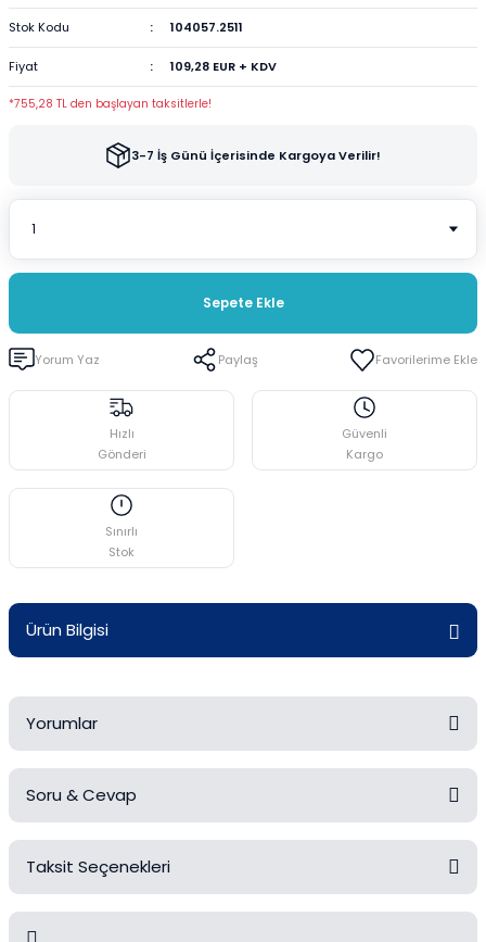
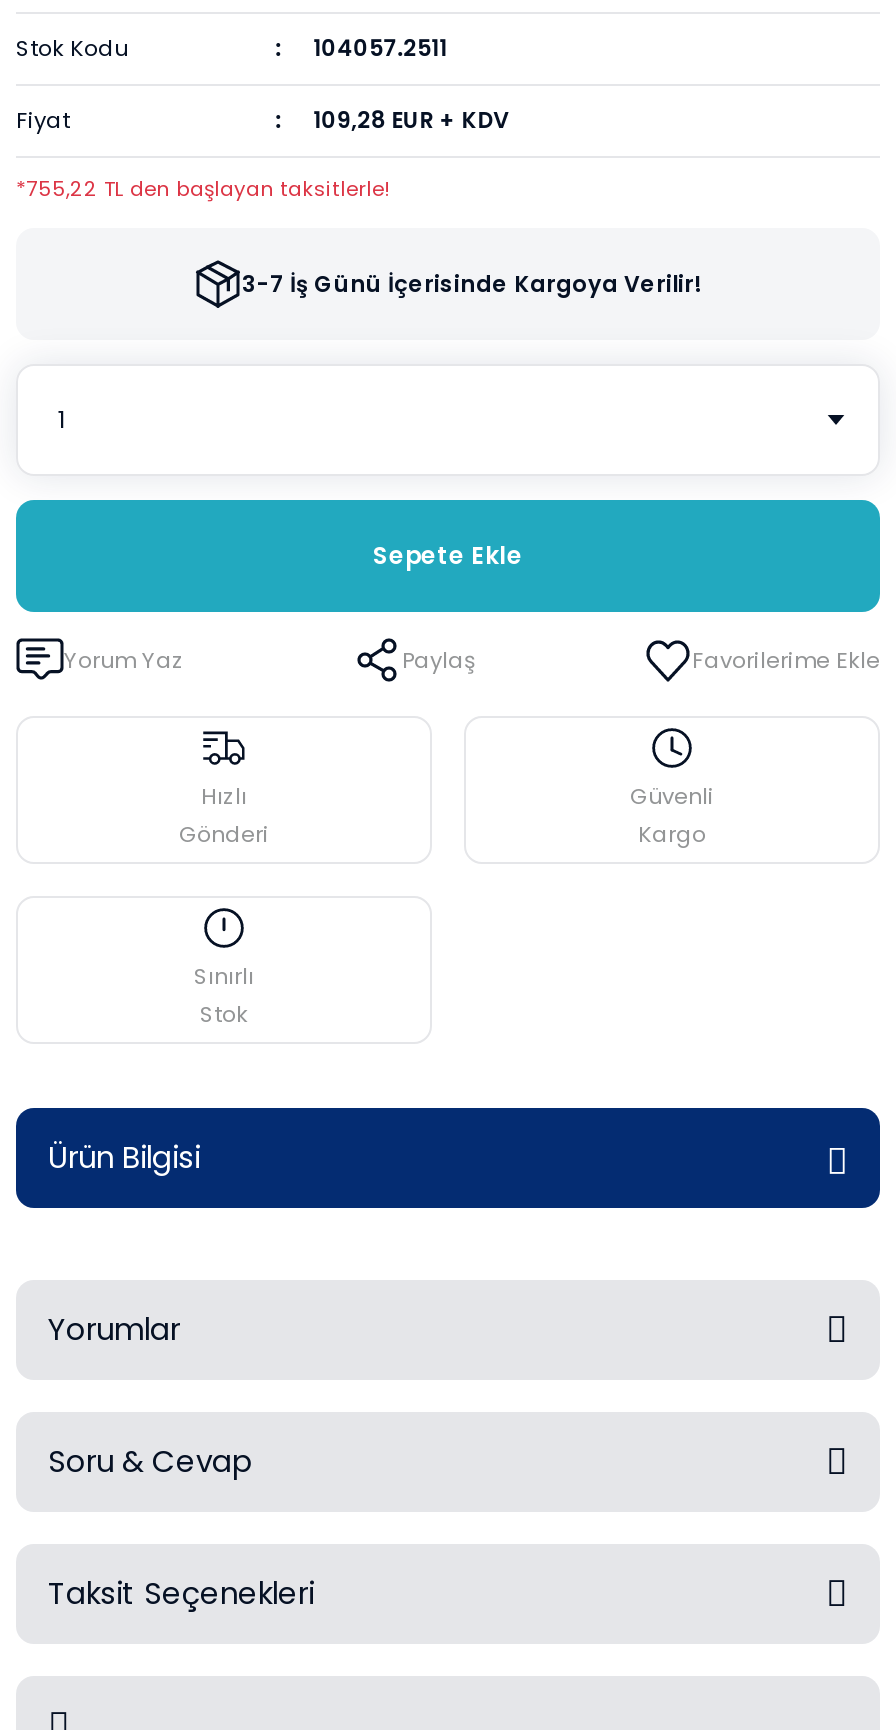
[9,96,212,112] *755,28 TL den başlayan taksitlerle! -> [16,174,390,204] *755,22 TL den başlayan taksitlerle!

